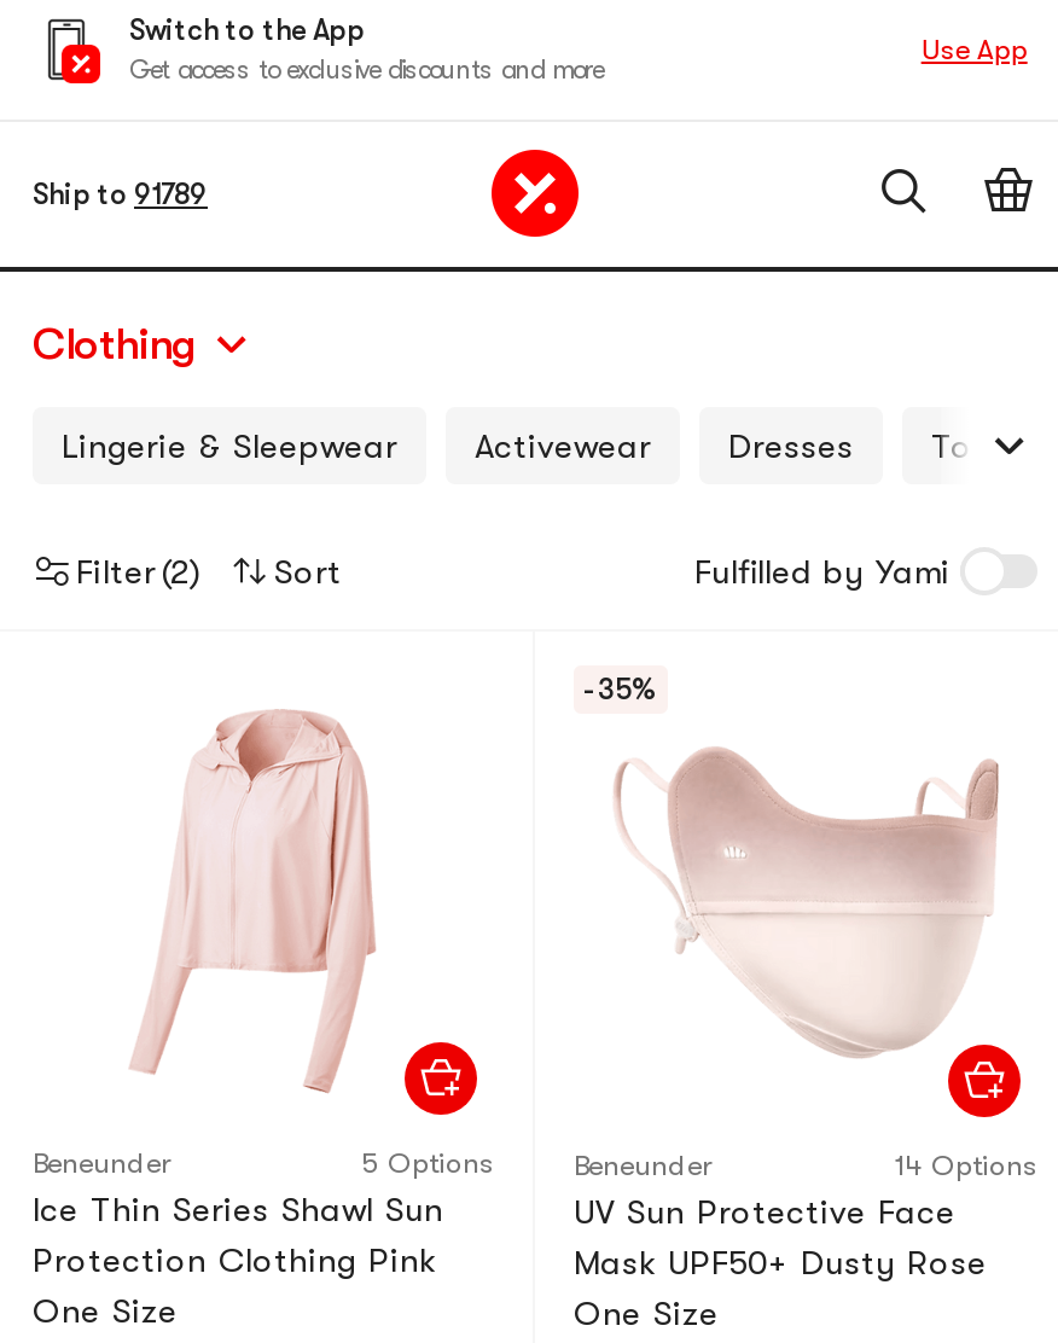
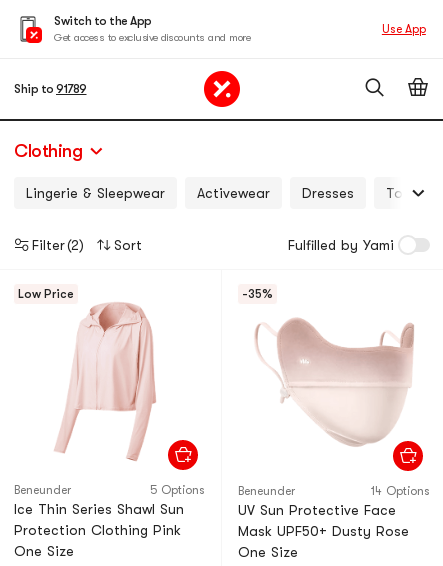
none -> [18,287,74,301] Low Price

